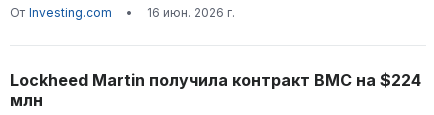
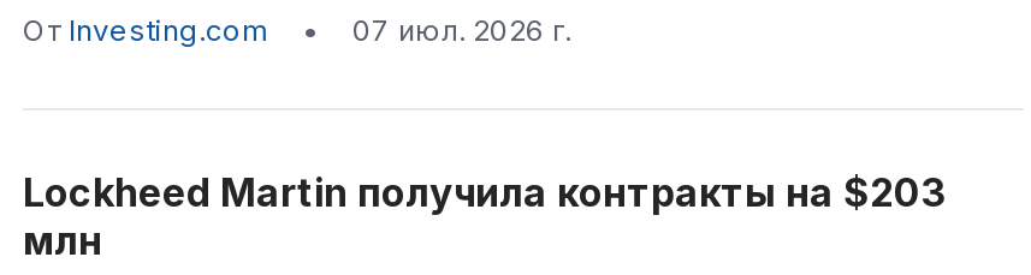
[147,5,235,20] 16 июн. 2026 г. -> [352,12,571,48] 07 июл. 2026 г.
[10,70,421,90] Lockheed Martin получила контракт ВМС на $224 -> [23,168,944,216] Lockheed Martin получила контракты на $203

